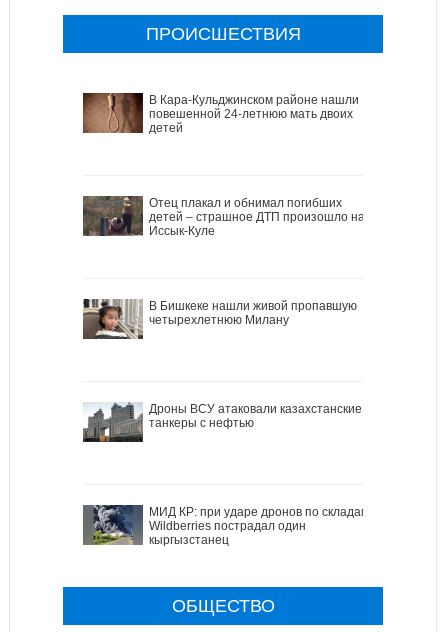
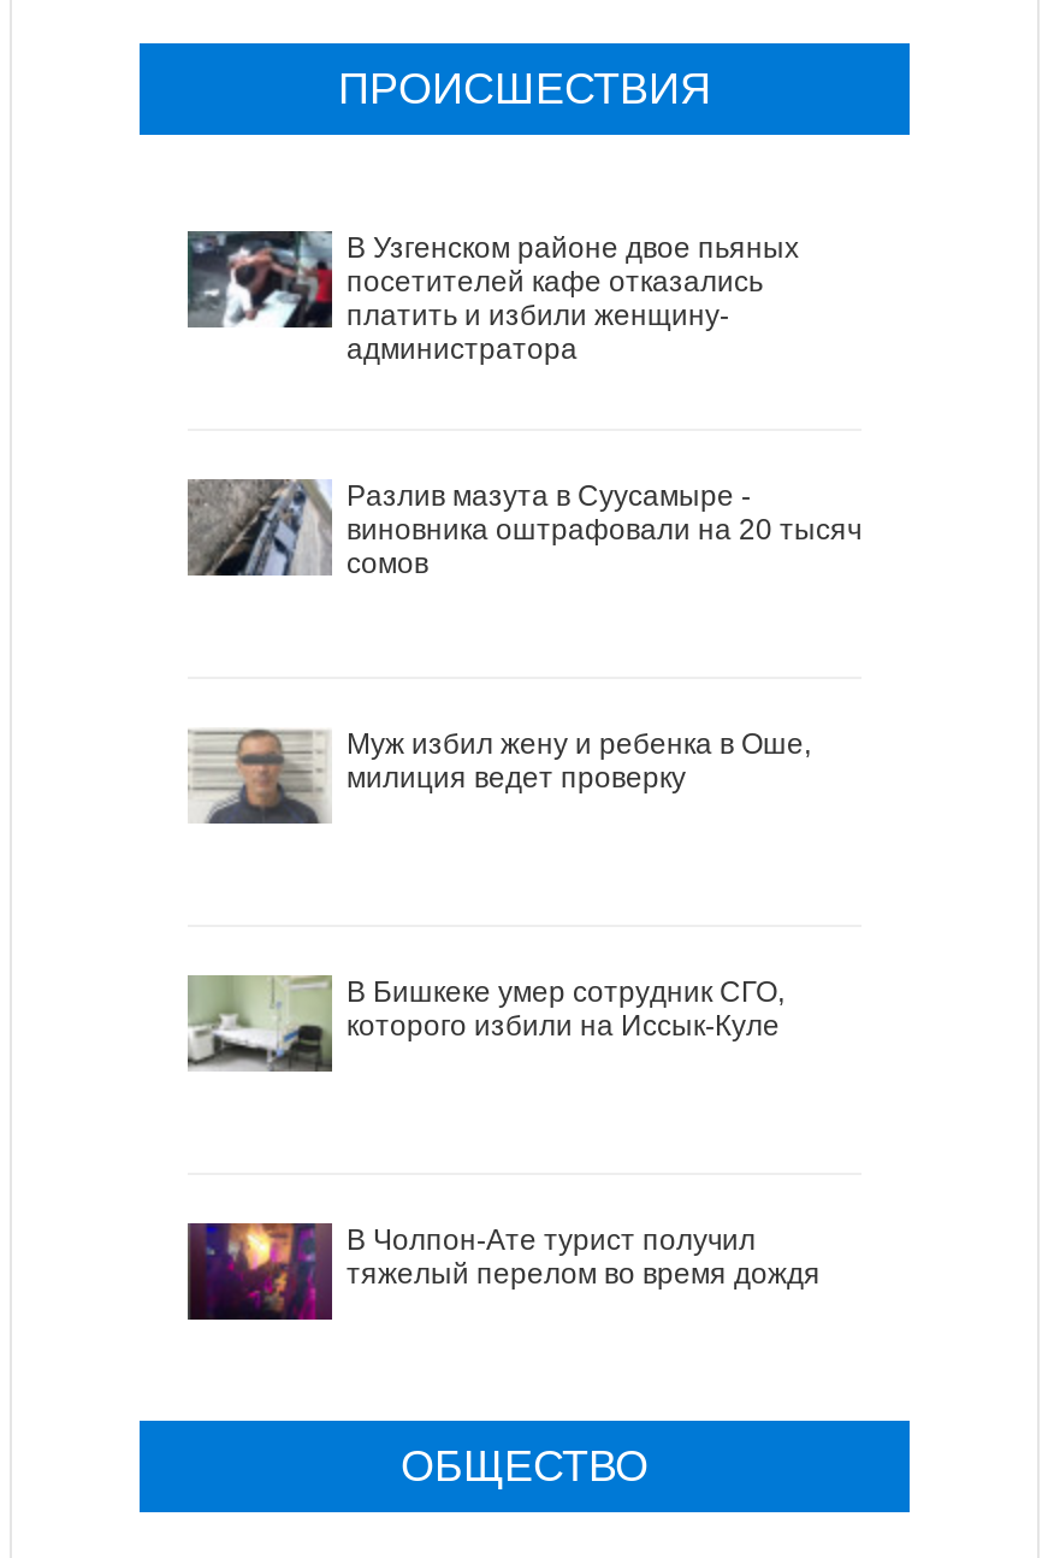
[83,93,359,135] [image] | В Кара-Кульджинском районе нашли | повешенной 24-летнюю мать двоих | детей -> [188,231,799,367] [image] | В Узгенском районе двое пьяных | посетителей кафе отказались | платить и избили женщину- | администратора
[84,196,365,238] [image] | Отец плакал и обнимал погибших | детей – страшное ДТП произошло на | Иссык-Куле -> [188,479,861,581] [image] | Разлив мазута в Суусамыре - | виновника оштрафовали на 20 тысяч | сомов
[82,298,357,340] [image] | В Бишкеке нашли живой пропавшую | четырехлетнюю Милану -> [188,727,811,824] [image] | Муж избил жену и ребенка в Оше, | милиция ведет проверку
[83,402,362,443] [image] | Дроны ВСУ атаковали казахстанские | танкеры с нефтью -> [188,975,784,1072] [image] | В Бишкеке умер сотрудник СГО, | которого избили на Иссык-Куле
[83,504,369,547] [image] | МИД КР: при ударе дронов по складам | Wildberries пострадал один | кыргызстанец -> [190,1221,821,1322] [image] | В Чолпон-Ате турист получил | тяжелый перелом во время дождя

